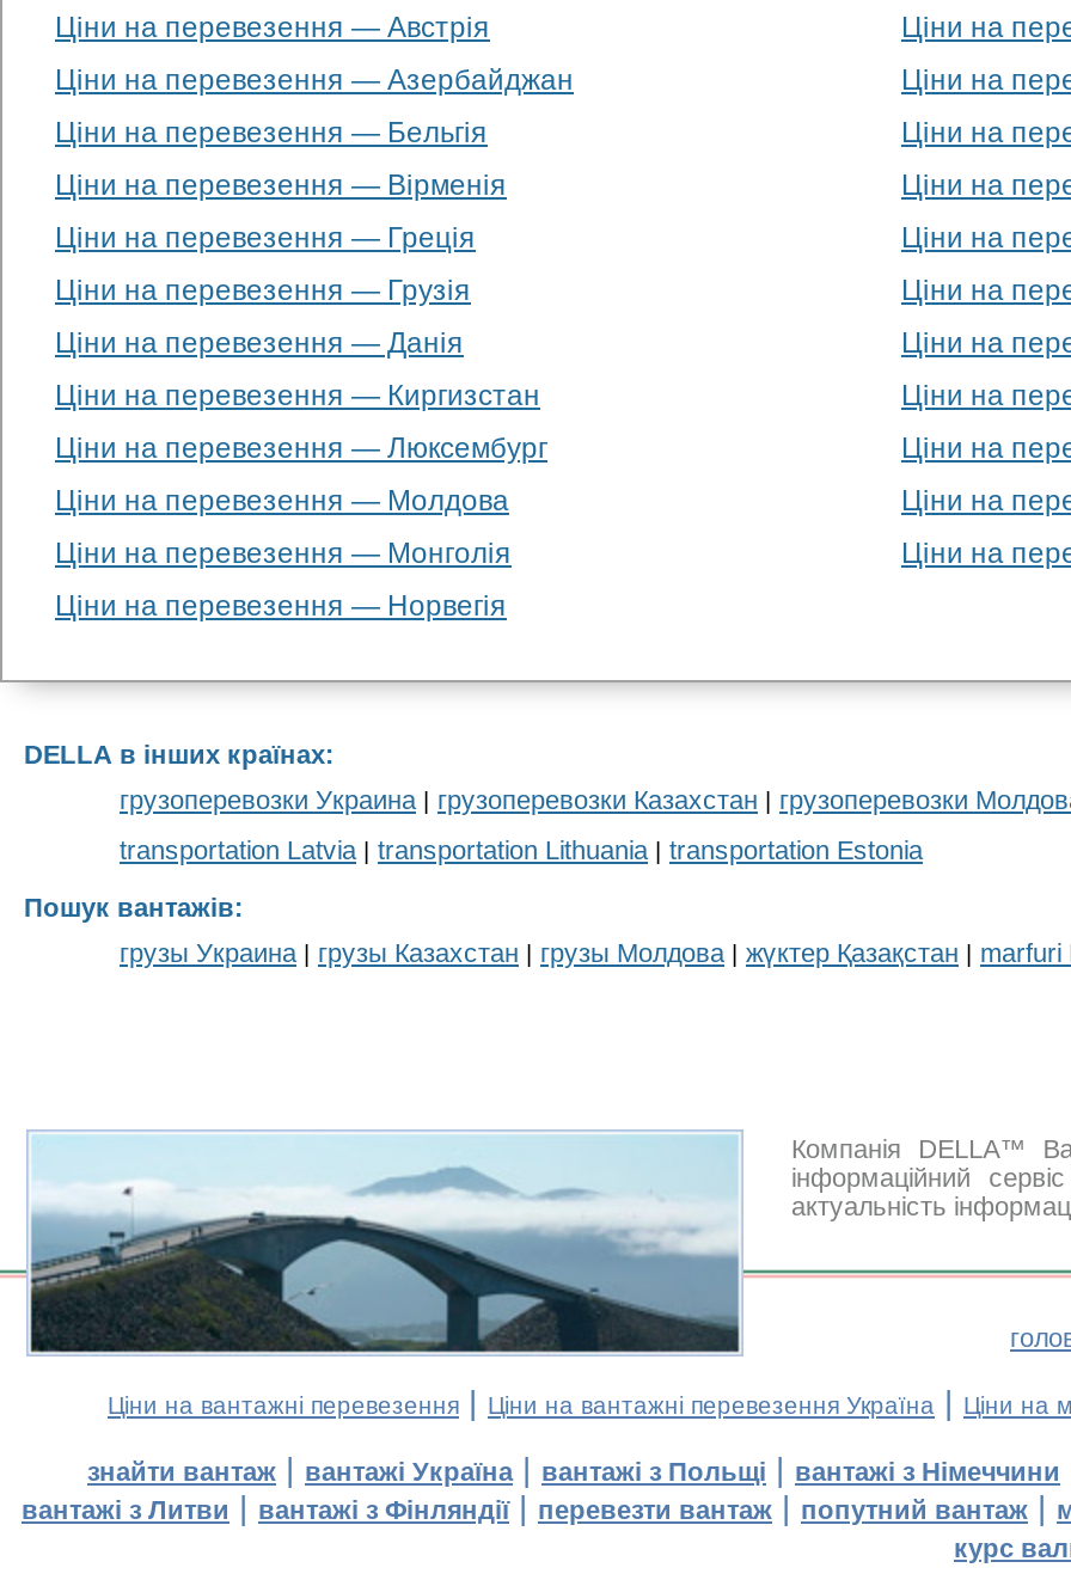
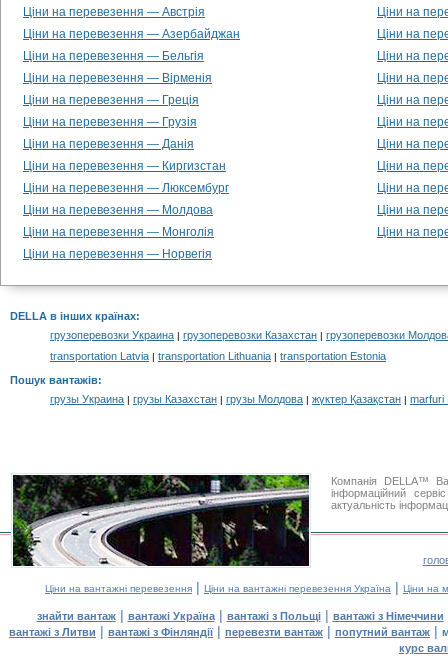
[29,1134,741,1357] [image] -> [12,474,310,567] [image]

